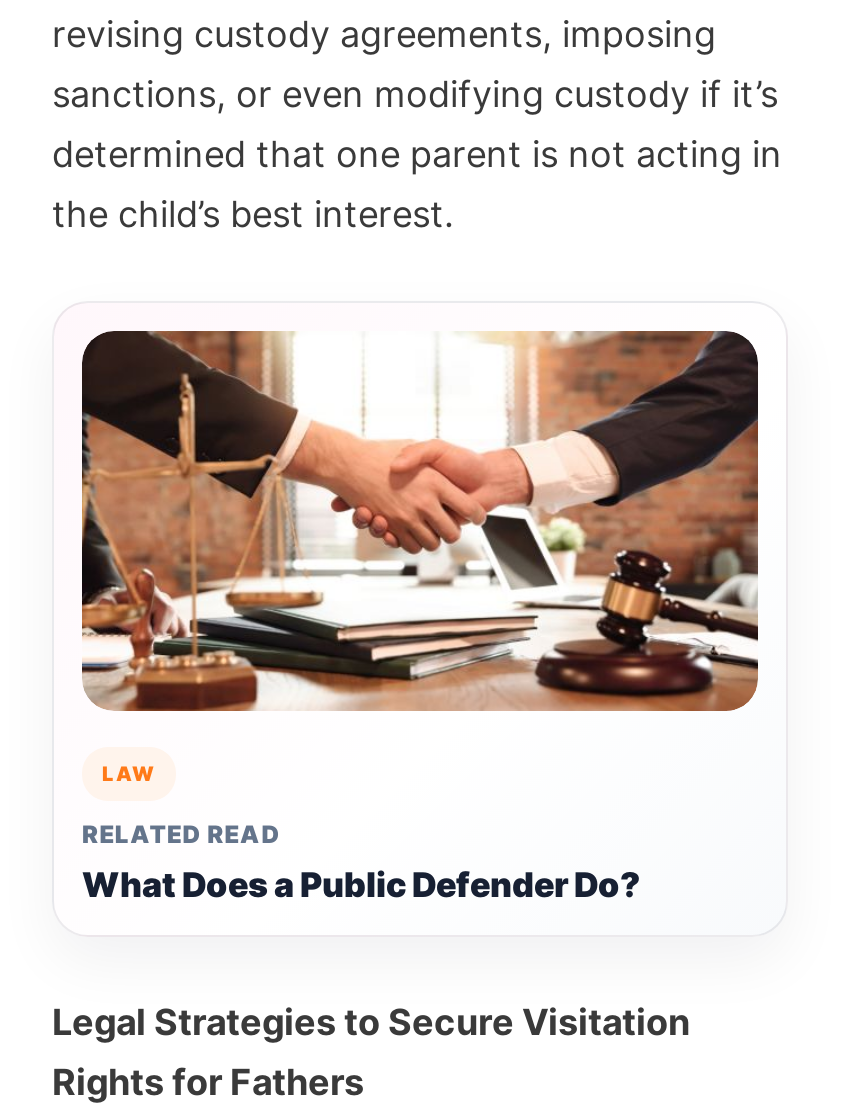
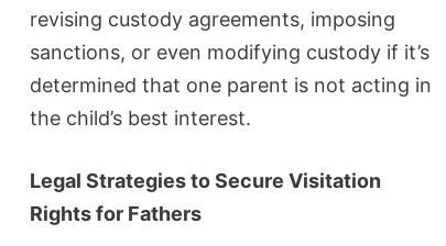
[80,329,760,904] [image] | LAW | RELATED READ | What Does a Public Defender Do? -> none

